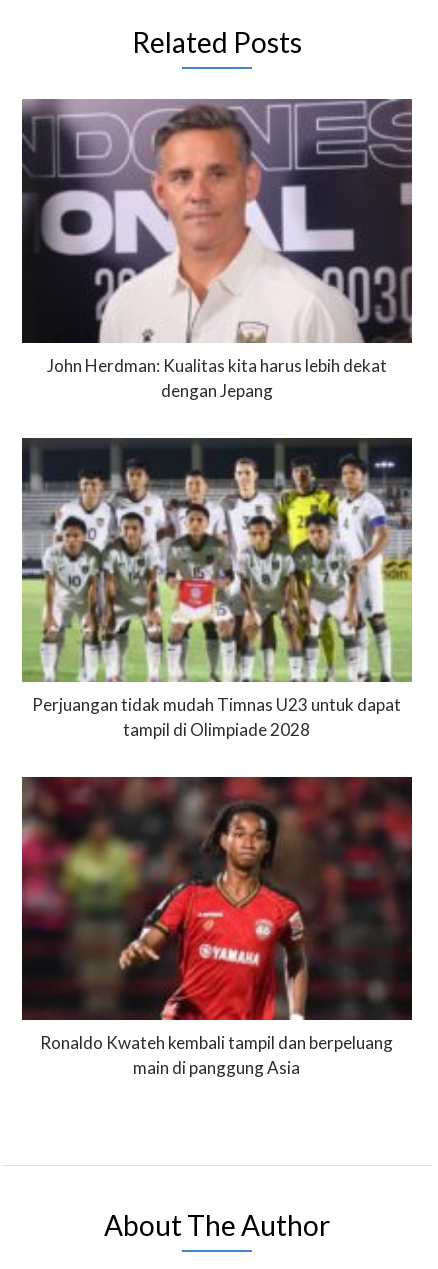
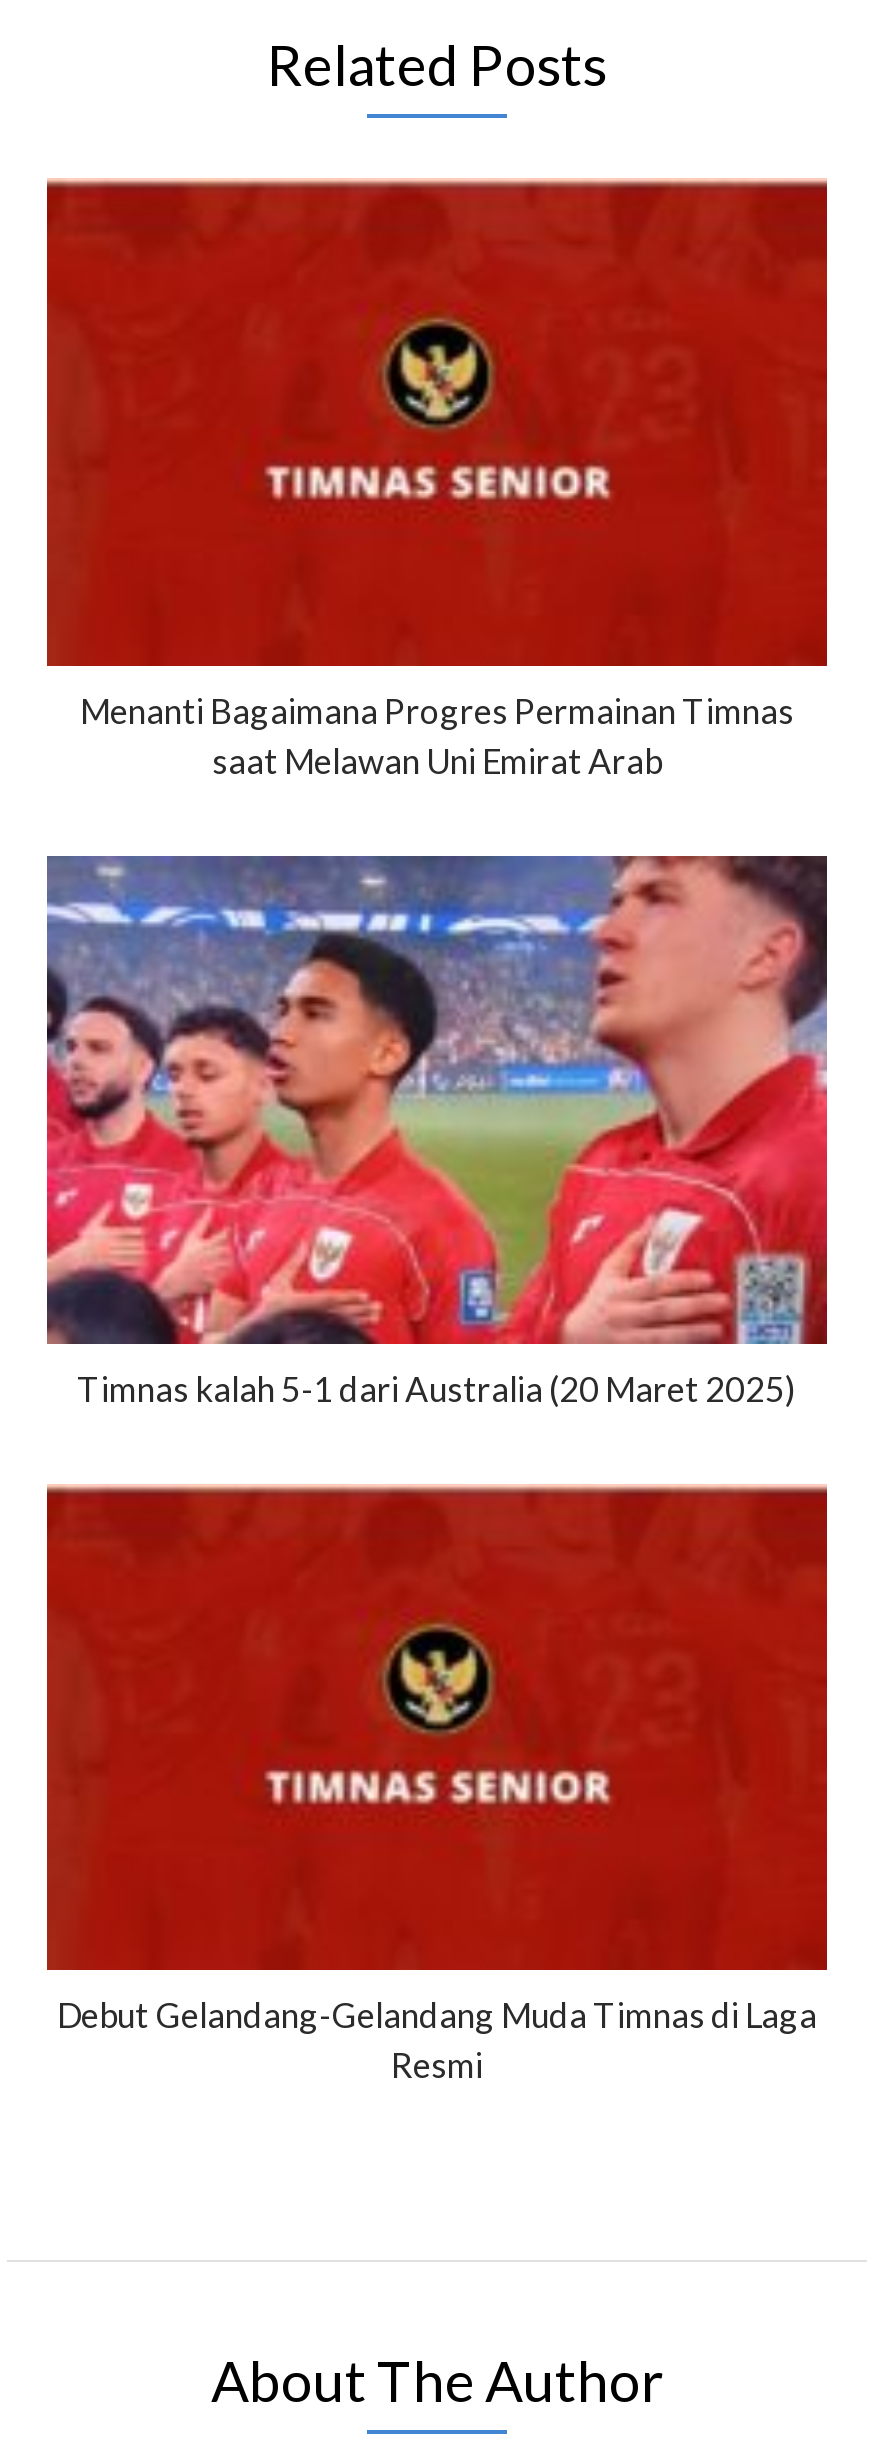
[21,98,413,401] [image] | John Herdman: Kualitas kita harus lebih dekat | dengan Jepang -> [45,178,829,782] [image] | Menanti Bagaimana Progres Permainan Timnas | saat Melawan Uni Emirat Arab
[21,437,413,739] [image] | Perjuangan tidak mudah Timnas U23 untuk dapat | tampil di Olimpiade 2028 -> [45,854,829,1409] [image] | Timnas kalah 5-1 dari Australia (20 Maret 2025)
[21,776,413,1078] [image] | Ronaldo Kwateh kembali tampil dan berpeluang | main di panggung Asia -> [45,1484,829,2087] [image] | Debut Gelandang-Gelandang Muda Timnas di Laga | Resmi

